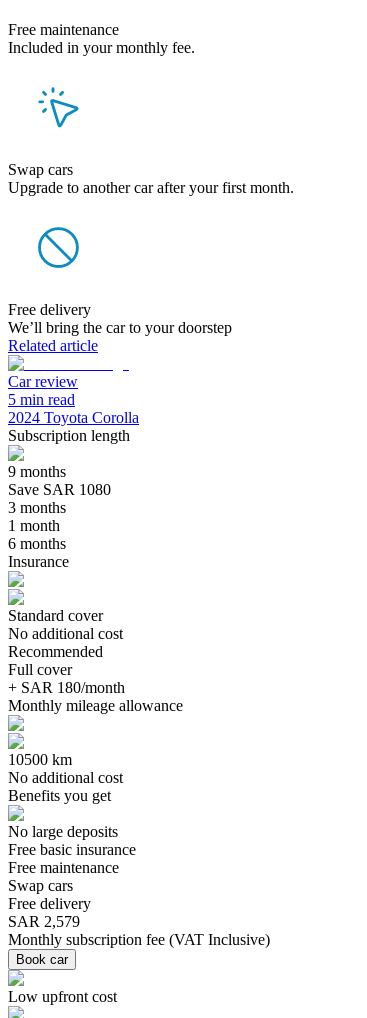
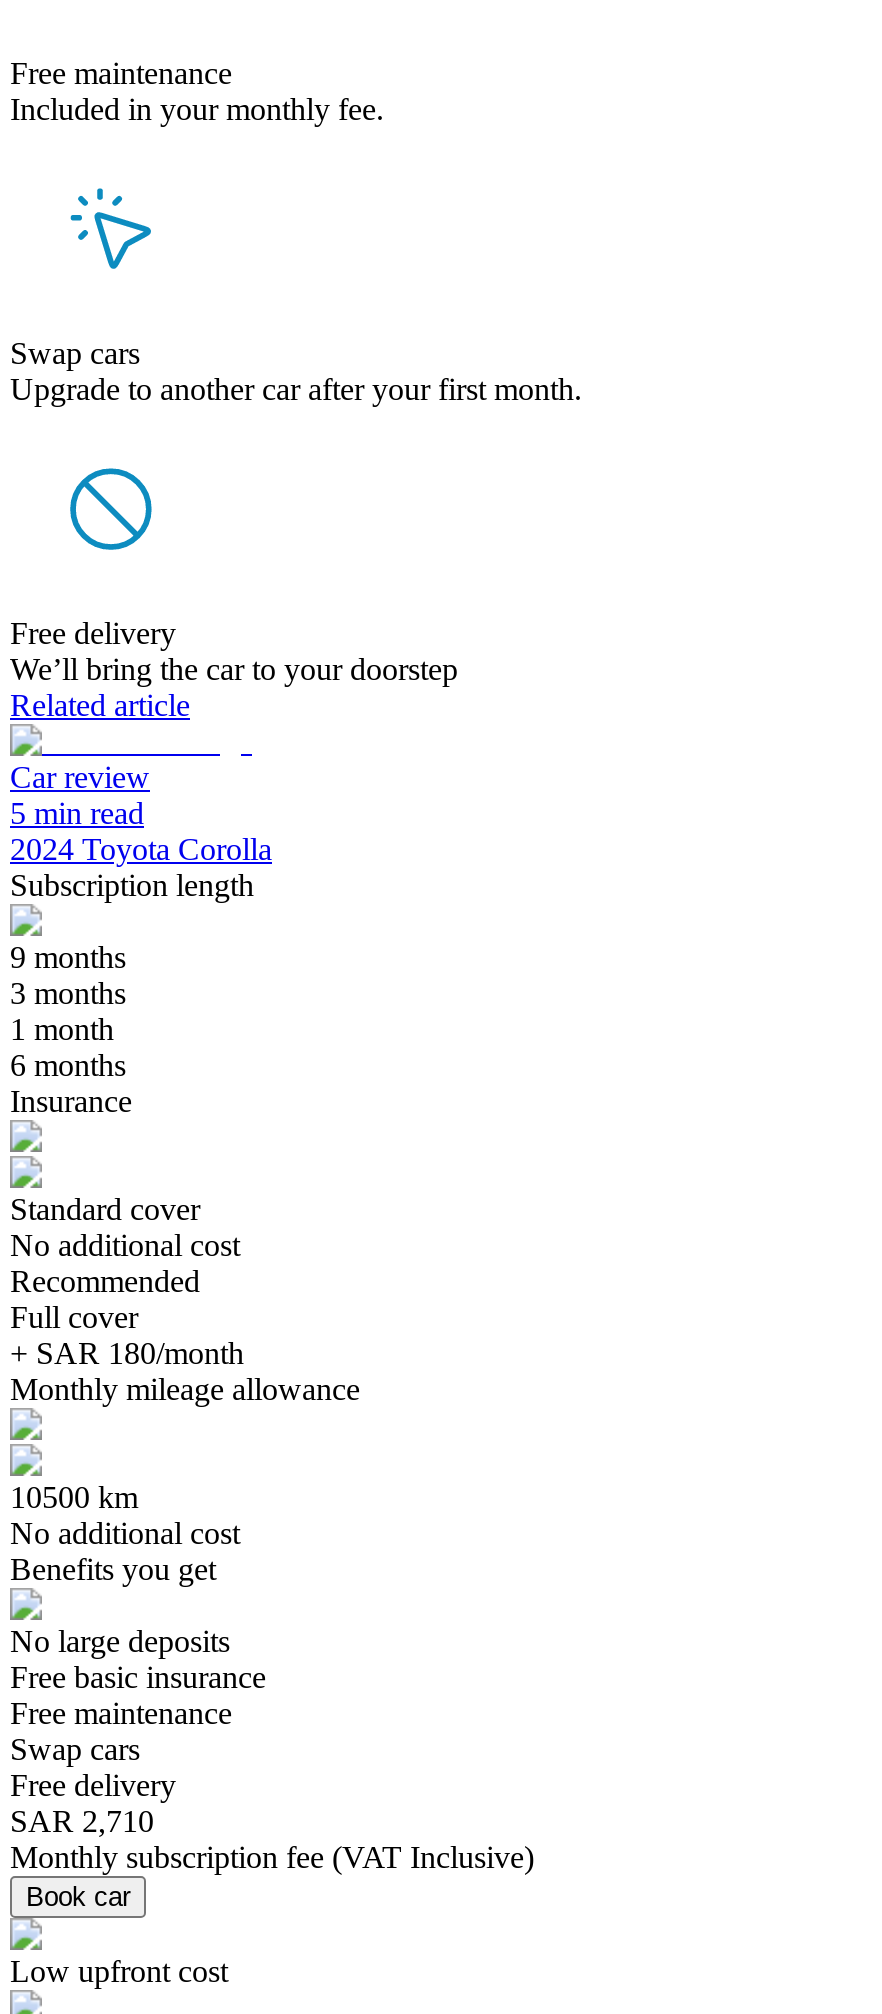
[8,481,111,498] Save SAR 1080 -> none
[8,913,80,930] SAR 2,579 -> [10,1804,154,1838] SAR 2,710

